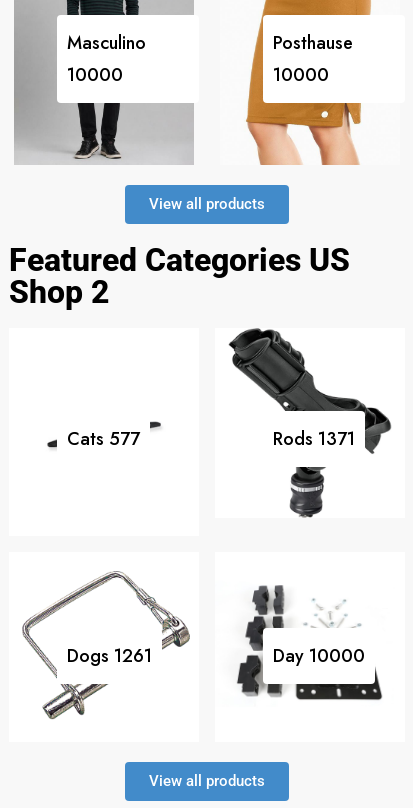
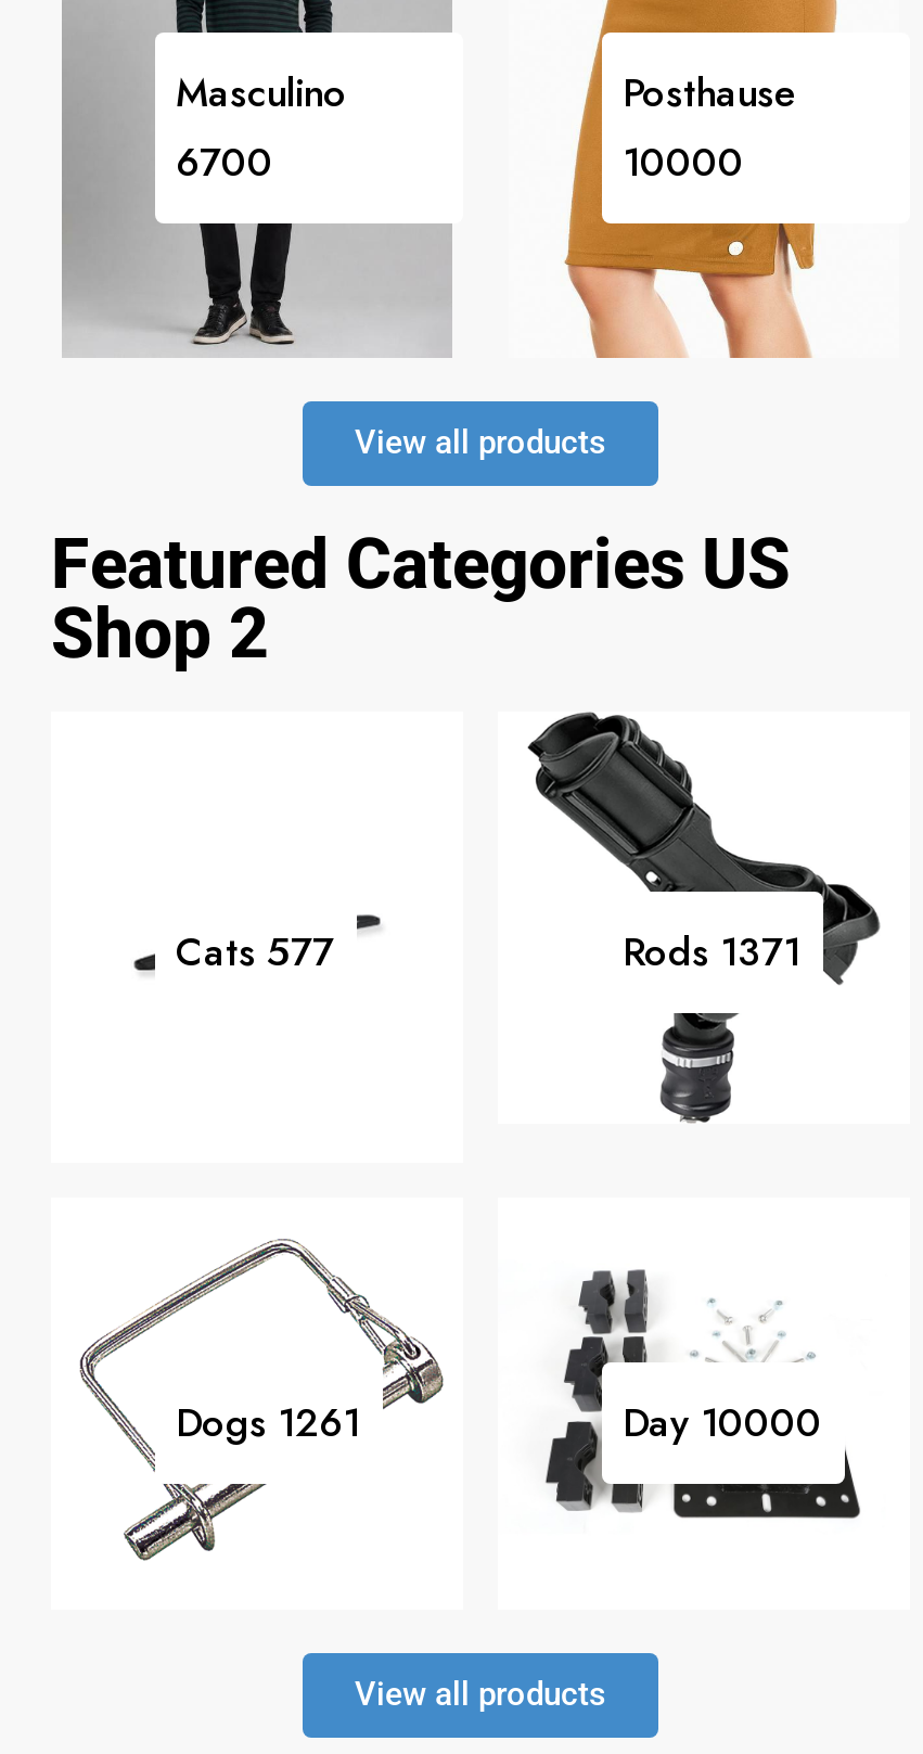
[66,62,122,88] 10000 -> [176,135,273,191] 6700

